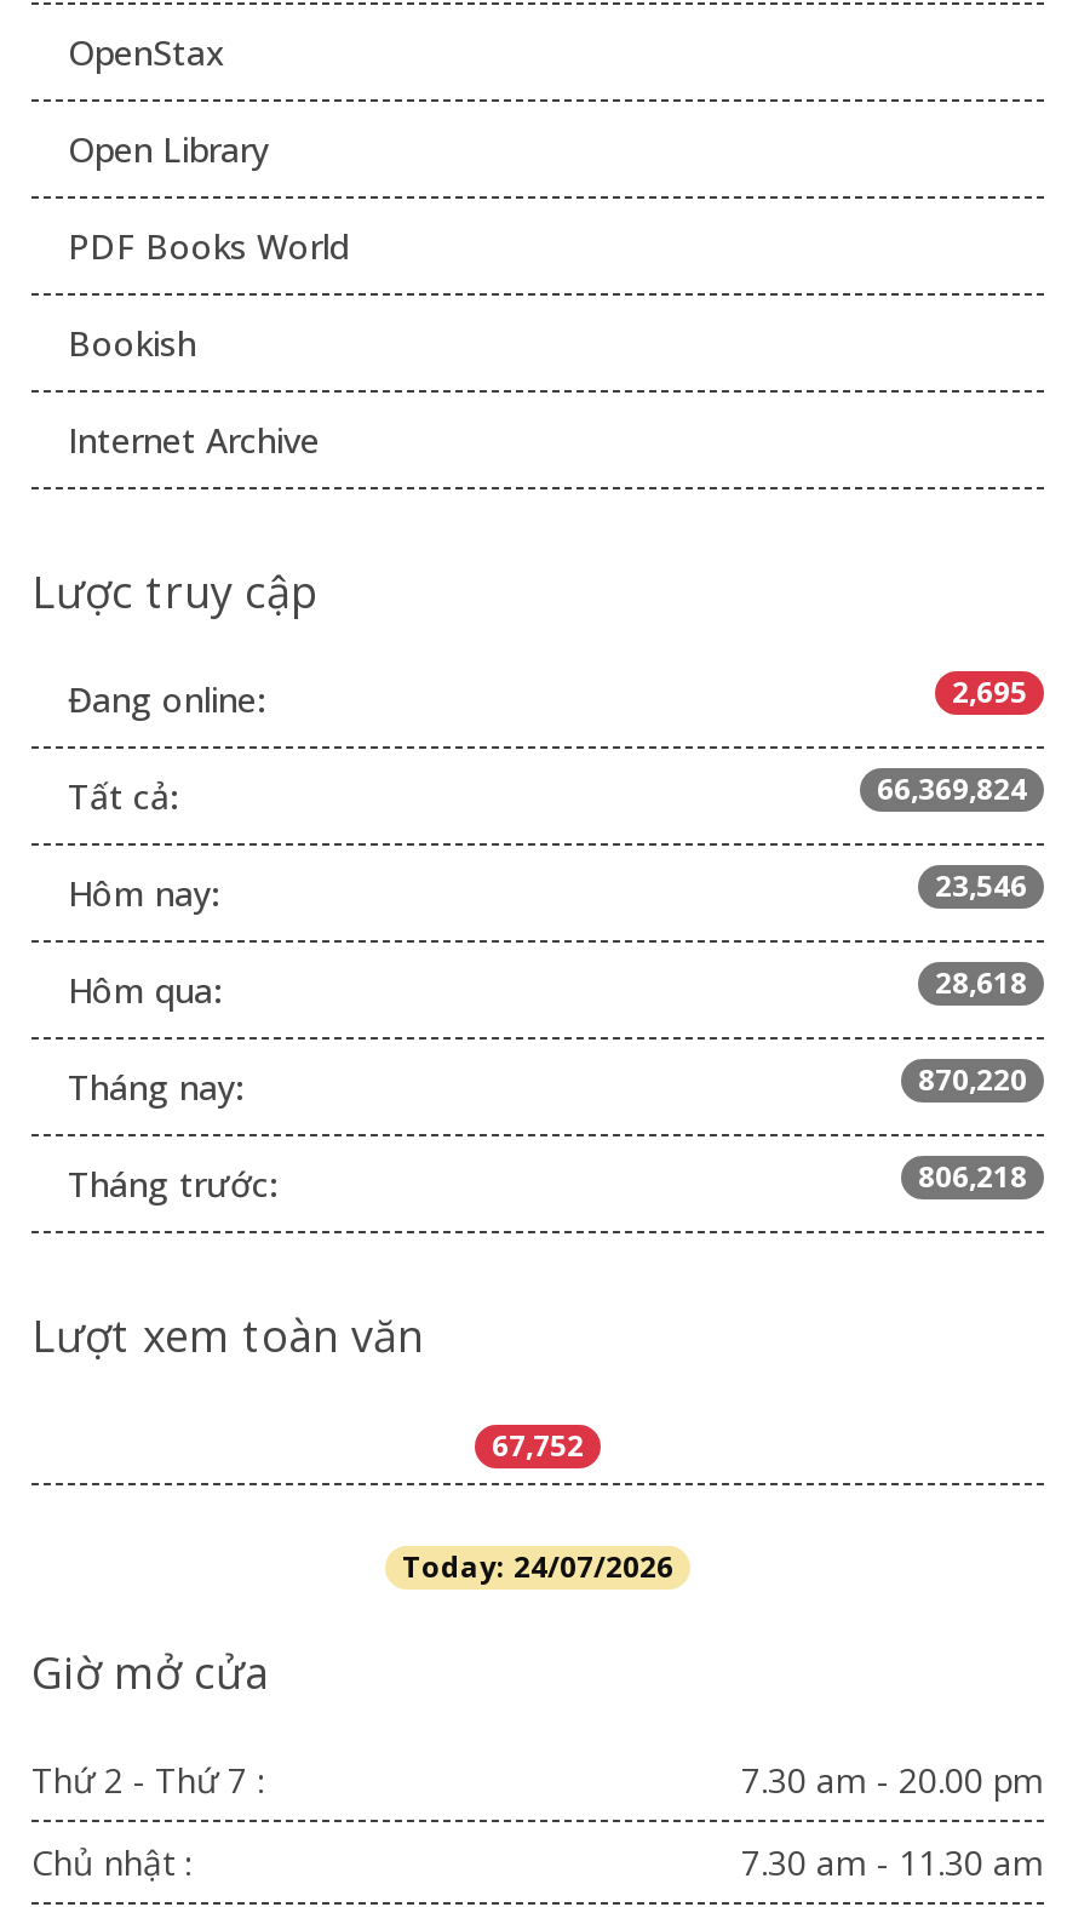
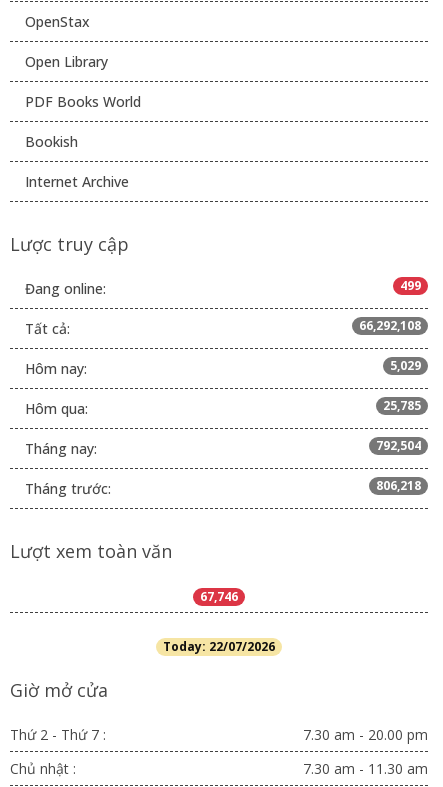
[952,671,1027,712] 2,695 -> [400,277,421,294] 499
[877,768,1027,809] 66,369,824 -> [359,317,421,334] 66,292,108
[935,865,1027,906] 23,546 -> [390,357,421,374] 5,029
[935,962,1027,1003] 28,618 -> [383,397,421,414] 25,785
[918,1059,1027,1100] 870,220 -> [376,437,421,454] 792,504
[492,1425,584,1466] 67,752 -> [200,588,238,605] 67,746
[402,1546,673,1588] Today: 24/07/2026 -> [163,638,275,655] Today: 22/07/2026

